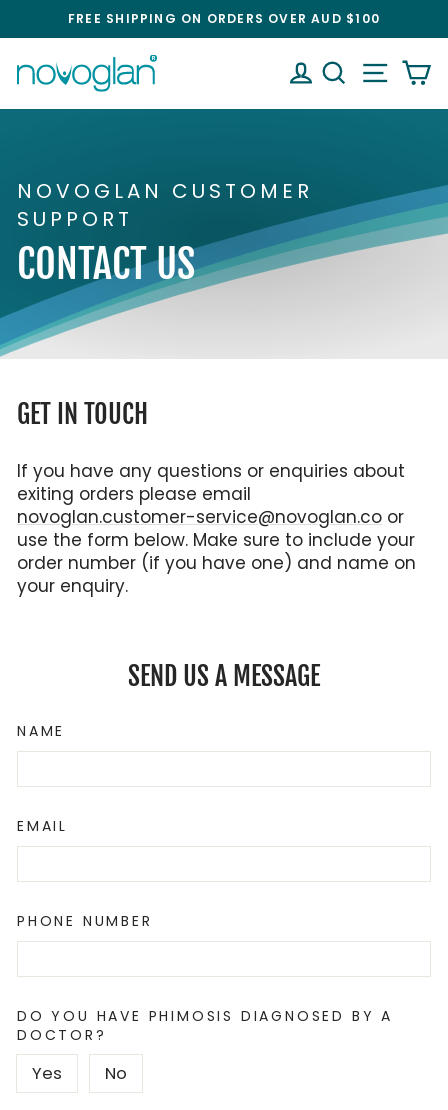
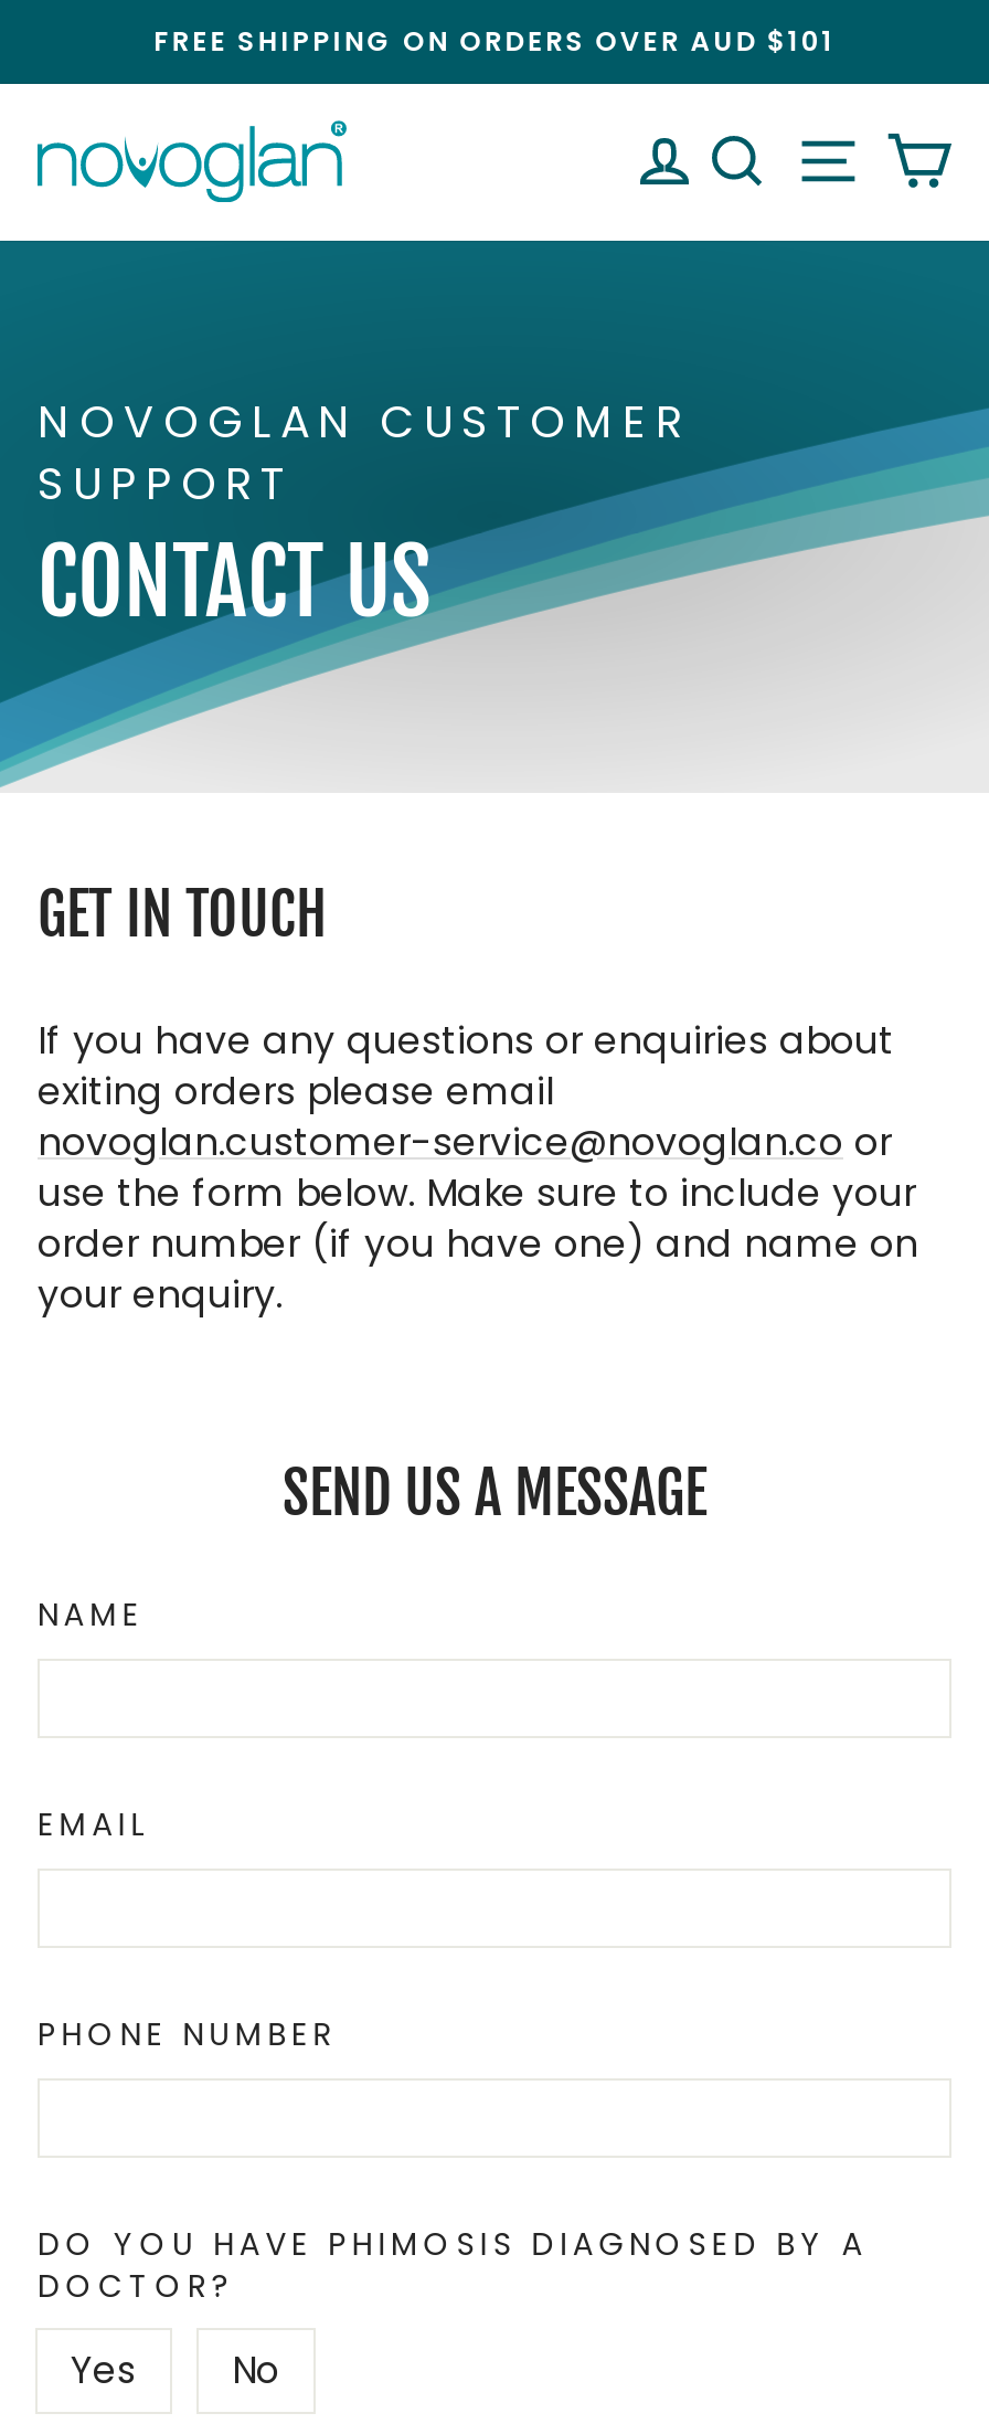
[68,10,380,27] FREE SHIPPING ON ORDERS OVER AUD $100 -> [153,22,836,60] FREE SHIPPING ON ORDERS OVER AUD $101

